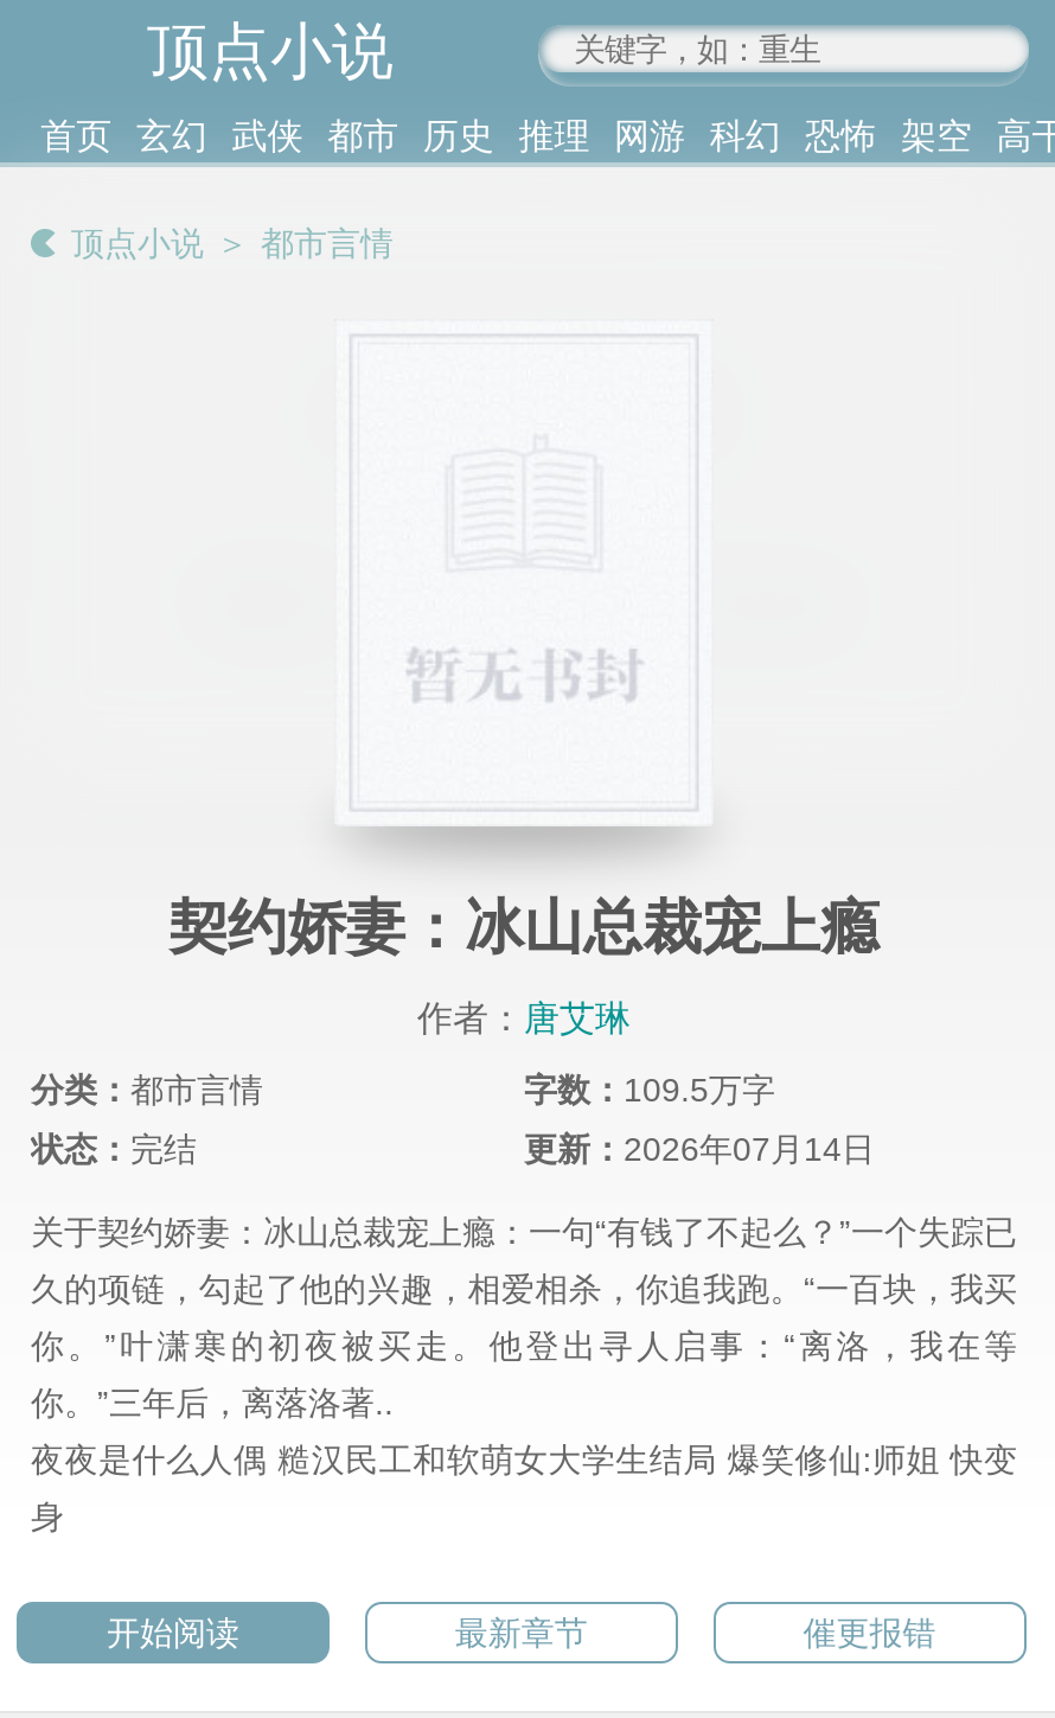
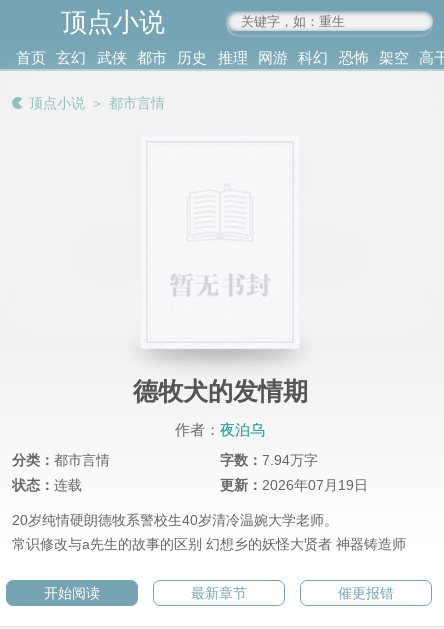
[168,894,880,960] 契约娇妻：冰山总裁宠上瘾 -> [132,377,307,405] 德牧犬的发情期
[417,997,631,1037] 作者：唐艾琳 -> [175,421,265,438] 作者：夜泊乌
[31,1072,1017,1537] 字数：109.5万字 | 状态：完结 | 更新：2026年07月14日 | 关于契约娇妻：冰山总裁宠上瘾：一句“有钱了不起么？”一个失踪已 | 久的项链，勾起了他的兴趣，相爱相杀，你追我跑。“一百块，我买 | 你。”叶潇寒的初夜被买走。他登出寻人启事：“离洛，我在等 | 你。”三年后，离落洛著.. | 夜夜是什么人偶 糙汉民工和软萌女大学生结局 爆笑修仙:师姐 快变 | 身 -> [12,452,406,552] 字数：7.94万字 | 状态：连载 | 更新：2026年07月19日 | 20岁纯情硬朗德牧系警校生40岁清冷温婉大学老师。 | 常识修改与a先生的故事的区别 幻想乡的妖怪大贤者 神器铸造师

